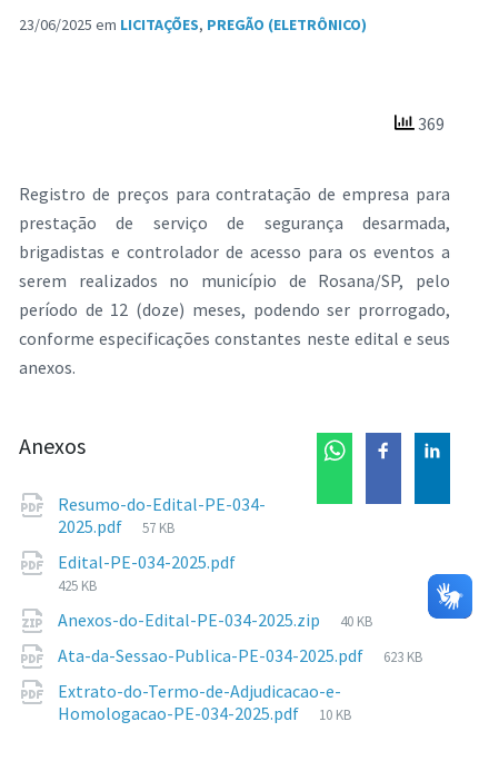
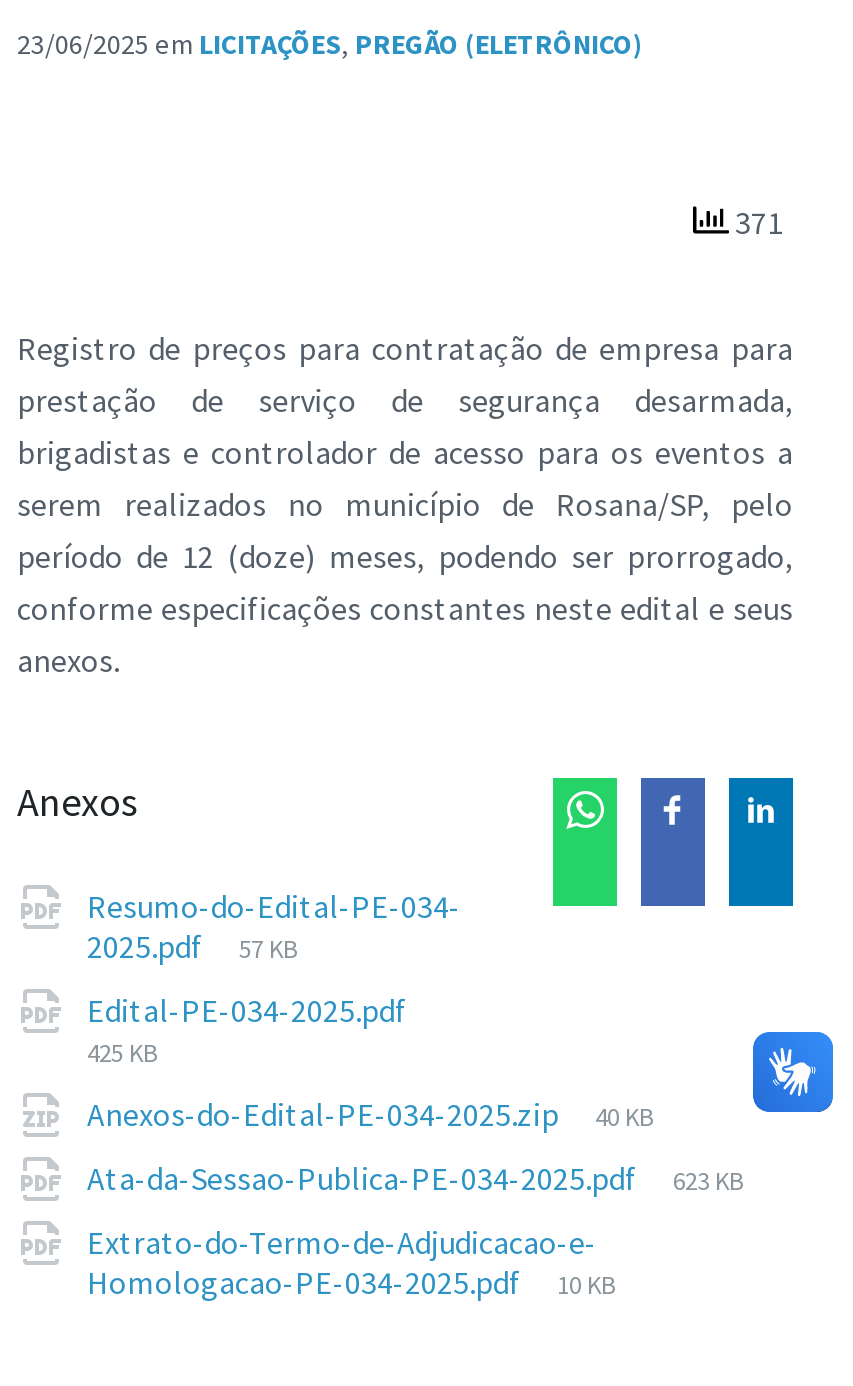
[415,113,445,135] 369 -> [729,202,783,242] 371

